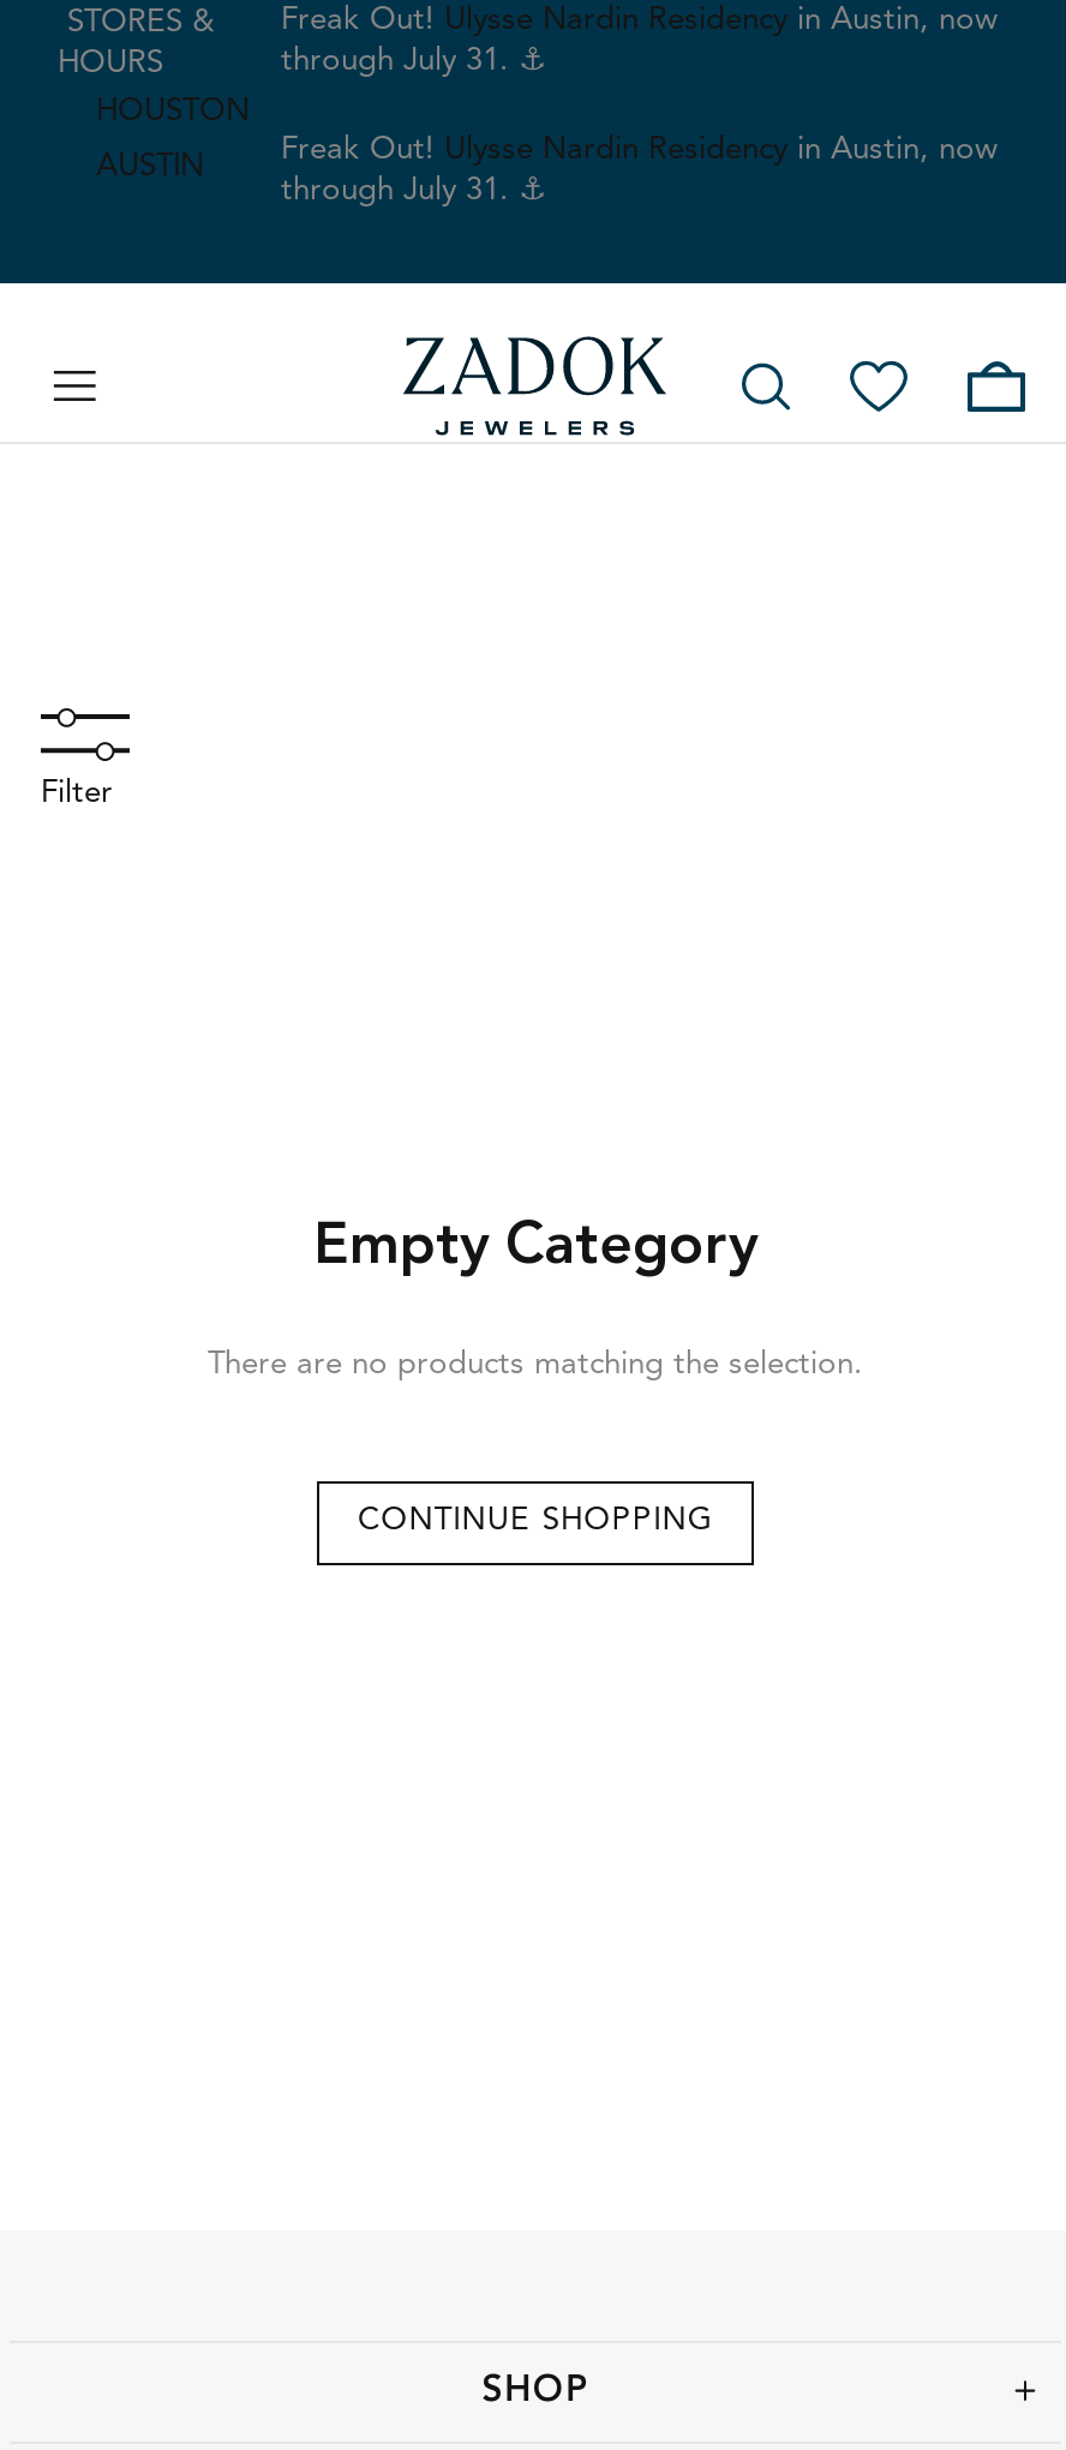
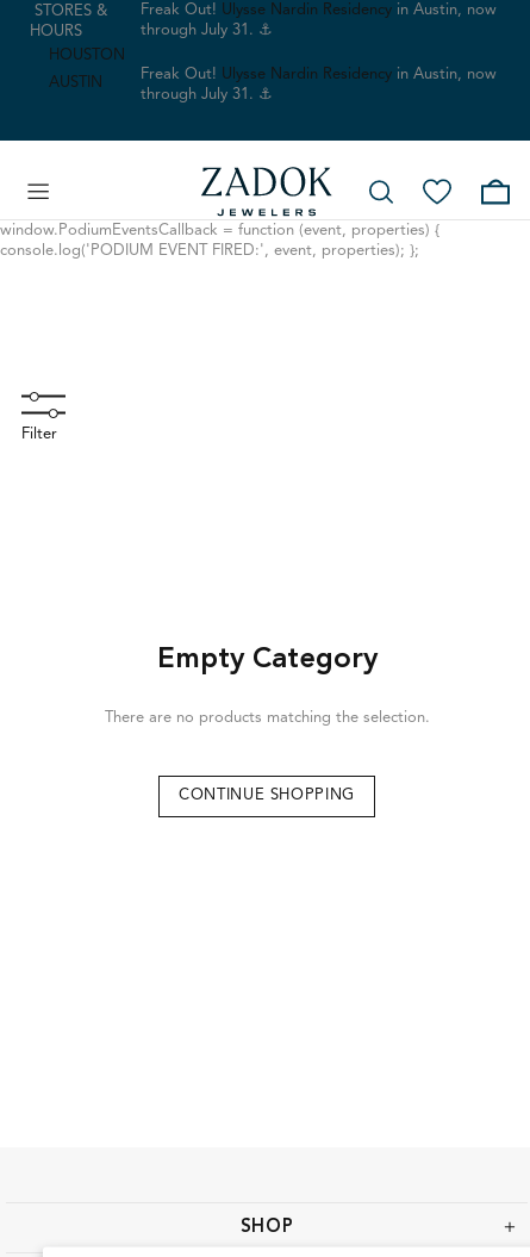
none -> [0,223,439,259] window.PodiumEventsCallback = function (event, properties) { | console.log('PODIUM EVENT FIRED:', event, properties); };

